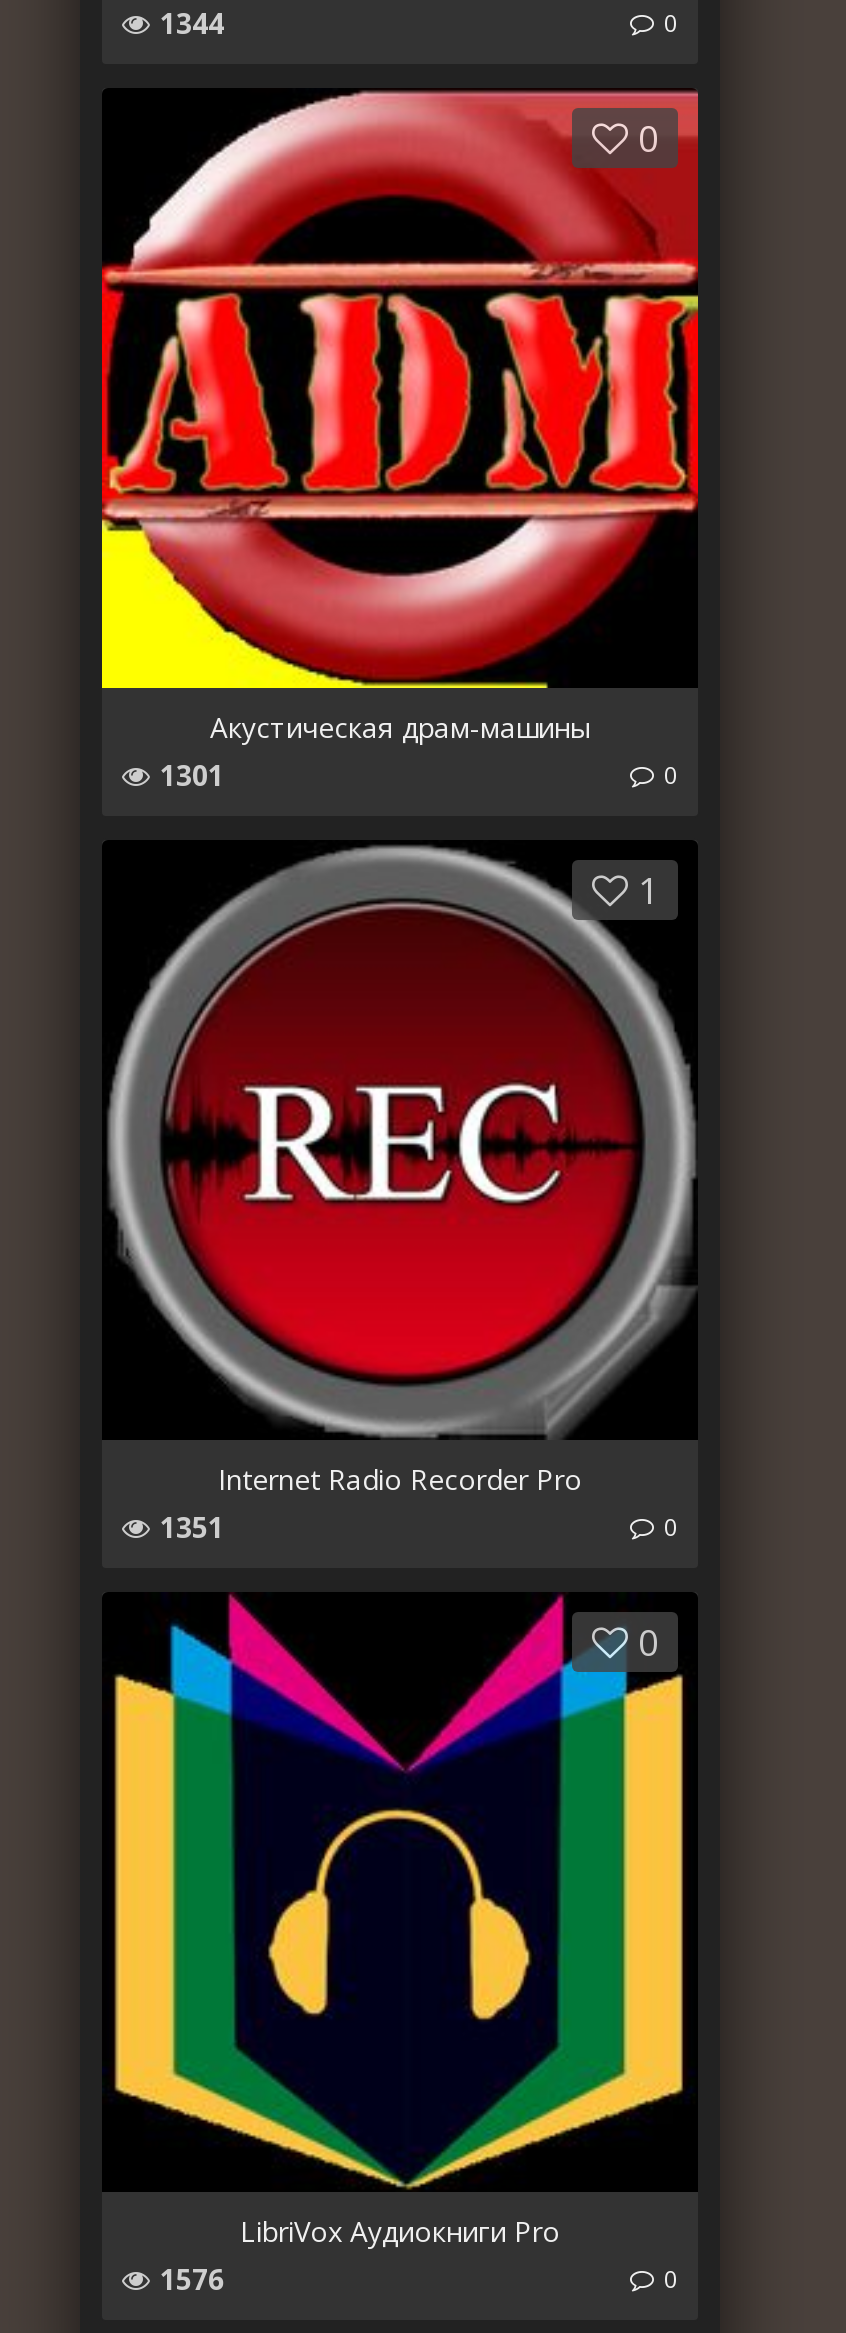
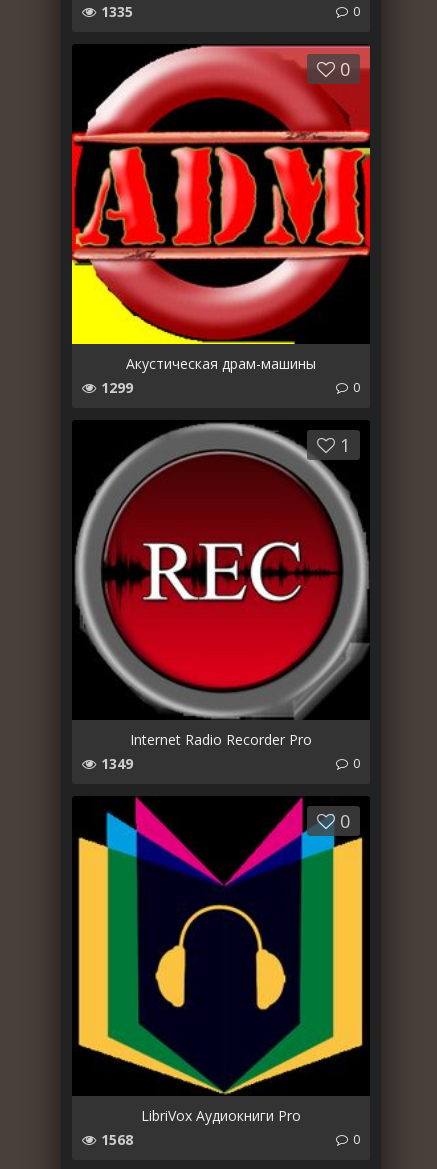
[160,4,224,42] 1344 -> [101,2,133,21] 1335
[160,756,224,794] 1301 -> [101,378,133,397] 1299
[160,1508,224,1546] 1351 -> [101,754,133,773] 1349
[160,2260,224,2298] 1576 -> [101,1130,133,1149] 1568

